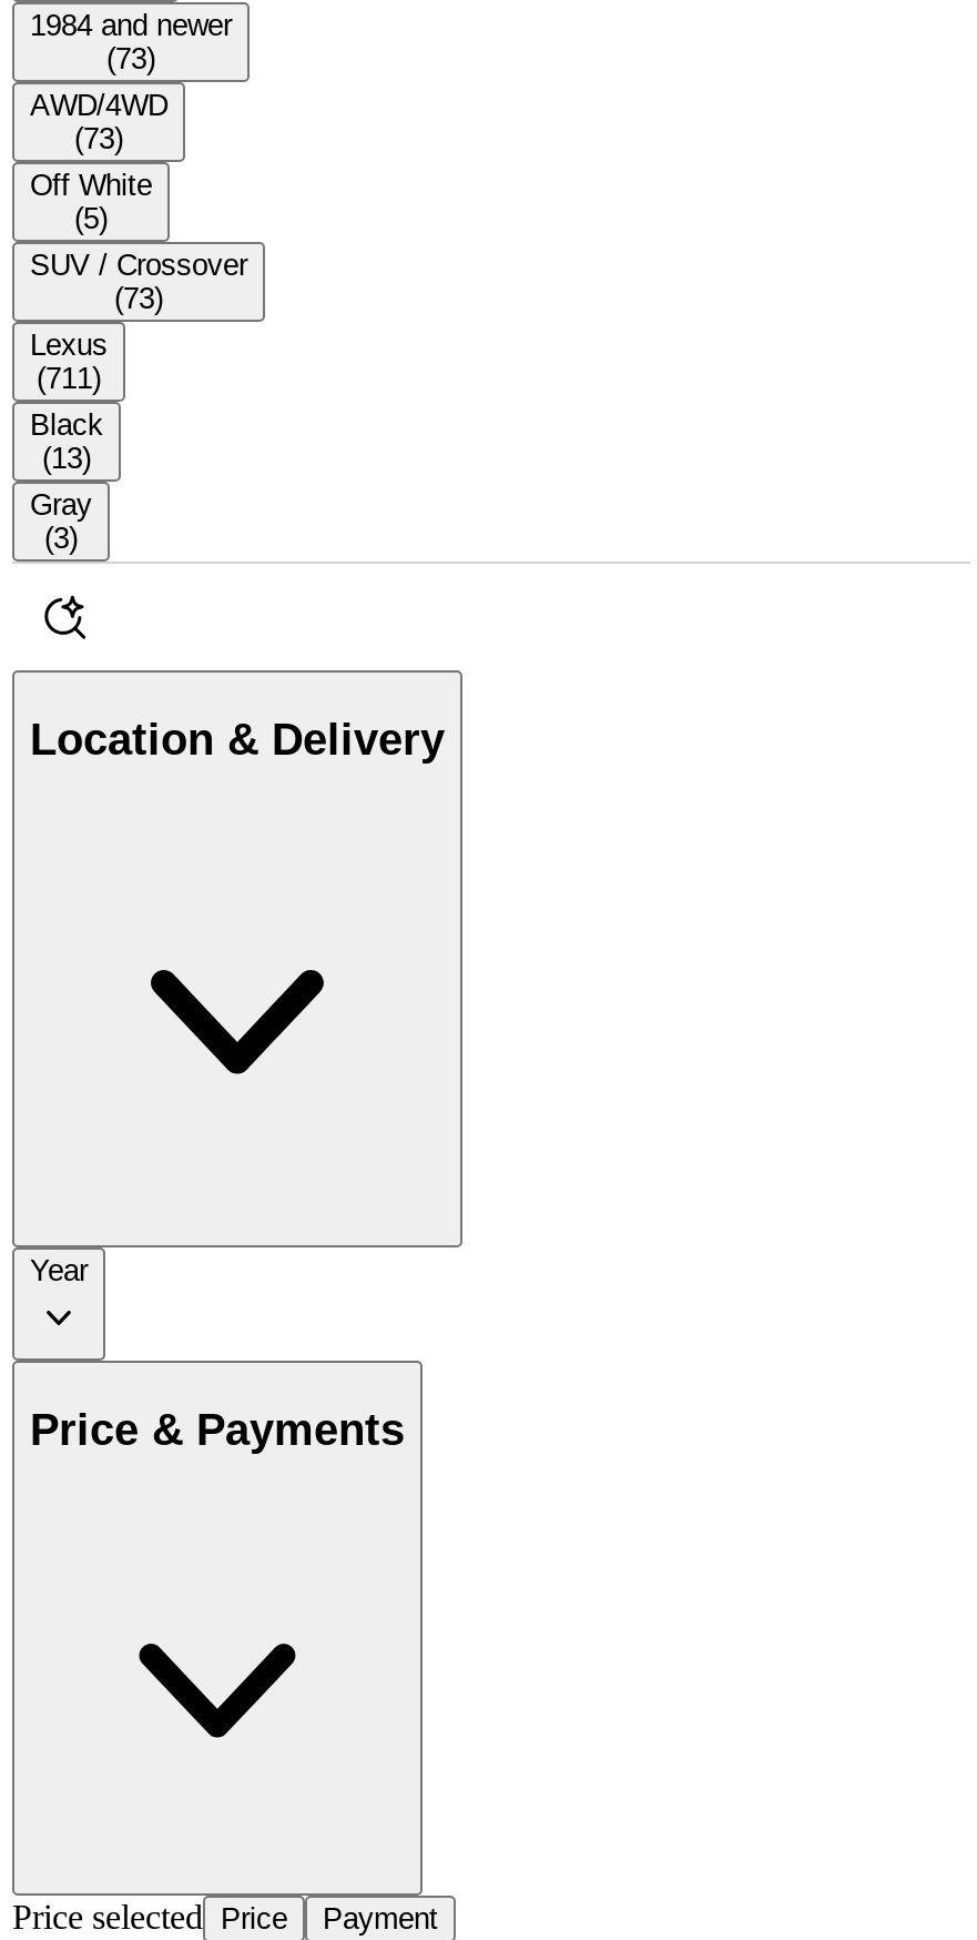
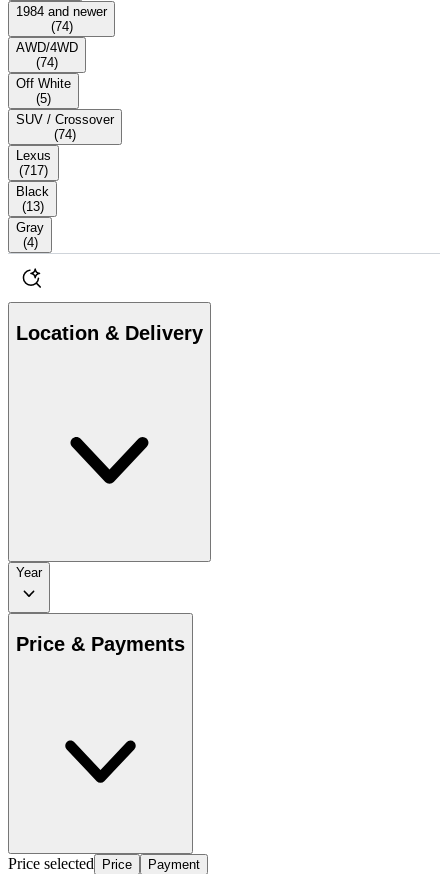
[106,42,155,75] (73) -> [50,19,72,34] (74)
[74,122,123,155] (73) -> [36,55,58,70] (74)
[114,282,163,315] (73) -> [54,127,76,142] (74)
[37,362,101,395] (711) -> [19,163,48,178] (717)
[44,521,78,555] (3) -> [22,235,37,250] (4)

